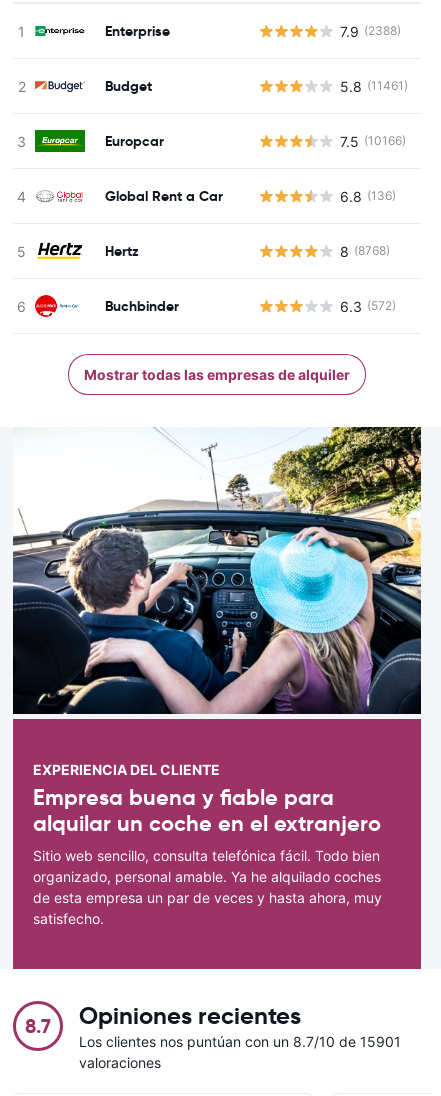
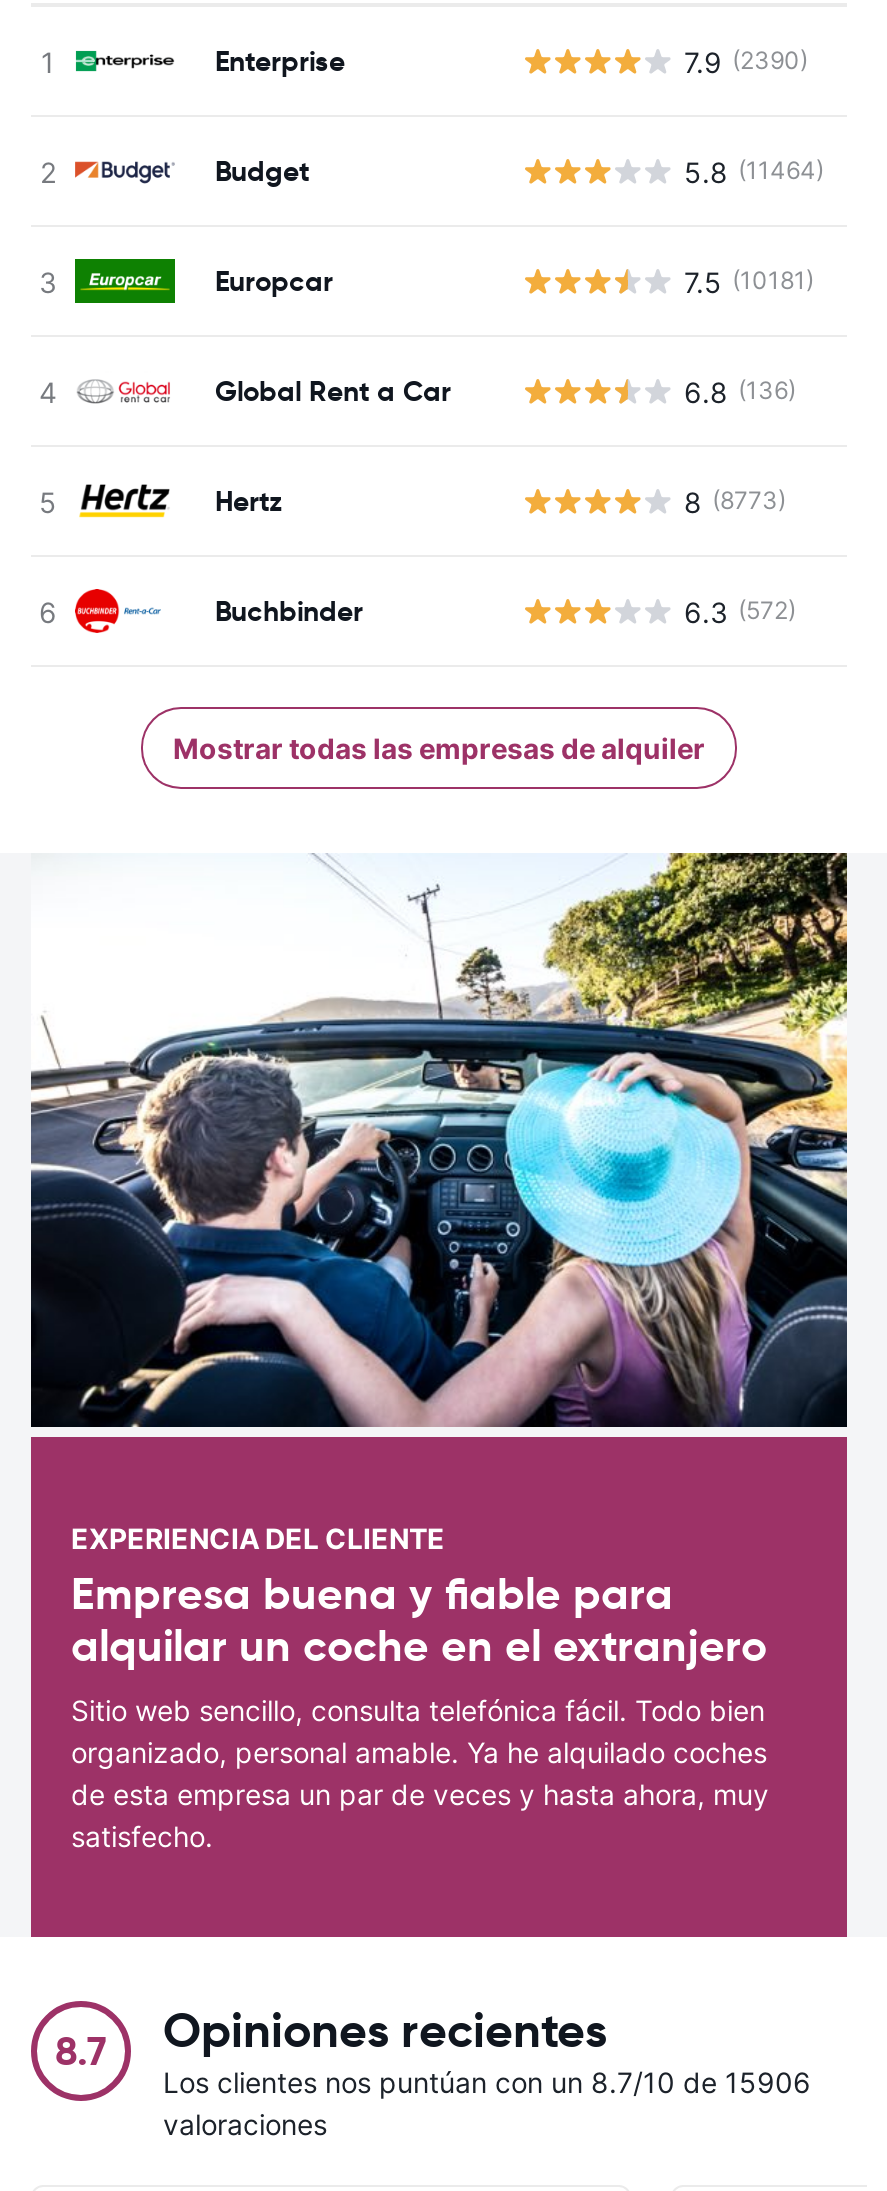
[339,22,400,39] 7.9 (2388) -> [684,44,808,78] 7.9 (2390)
[339,77,407,94] 5.8 (11461) -> [684,154,824,188] 5.8 (11464)
[339,132,405,149] 7.5 (10166) -> [684,264,814,298] 7.5 (10181)
[339,242,389,259] 8 (8768) -> [684,484,786,518] 8 (8773)
[79,1033,401,1050] Los clientes nos puntúan con un 8.7/10 de 15901 -> [163,2065,811,2099] Los clientes nos puntúan con un 8.7/10 de 15906

